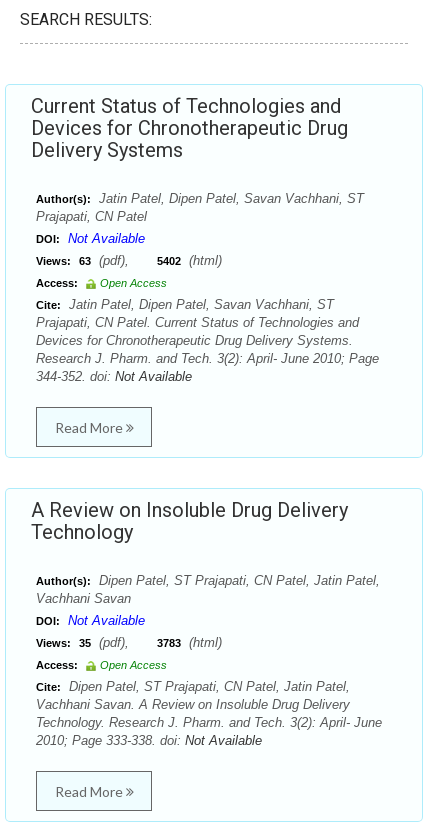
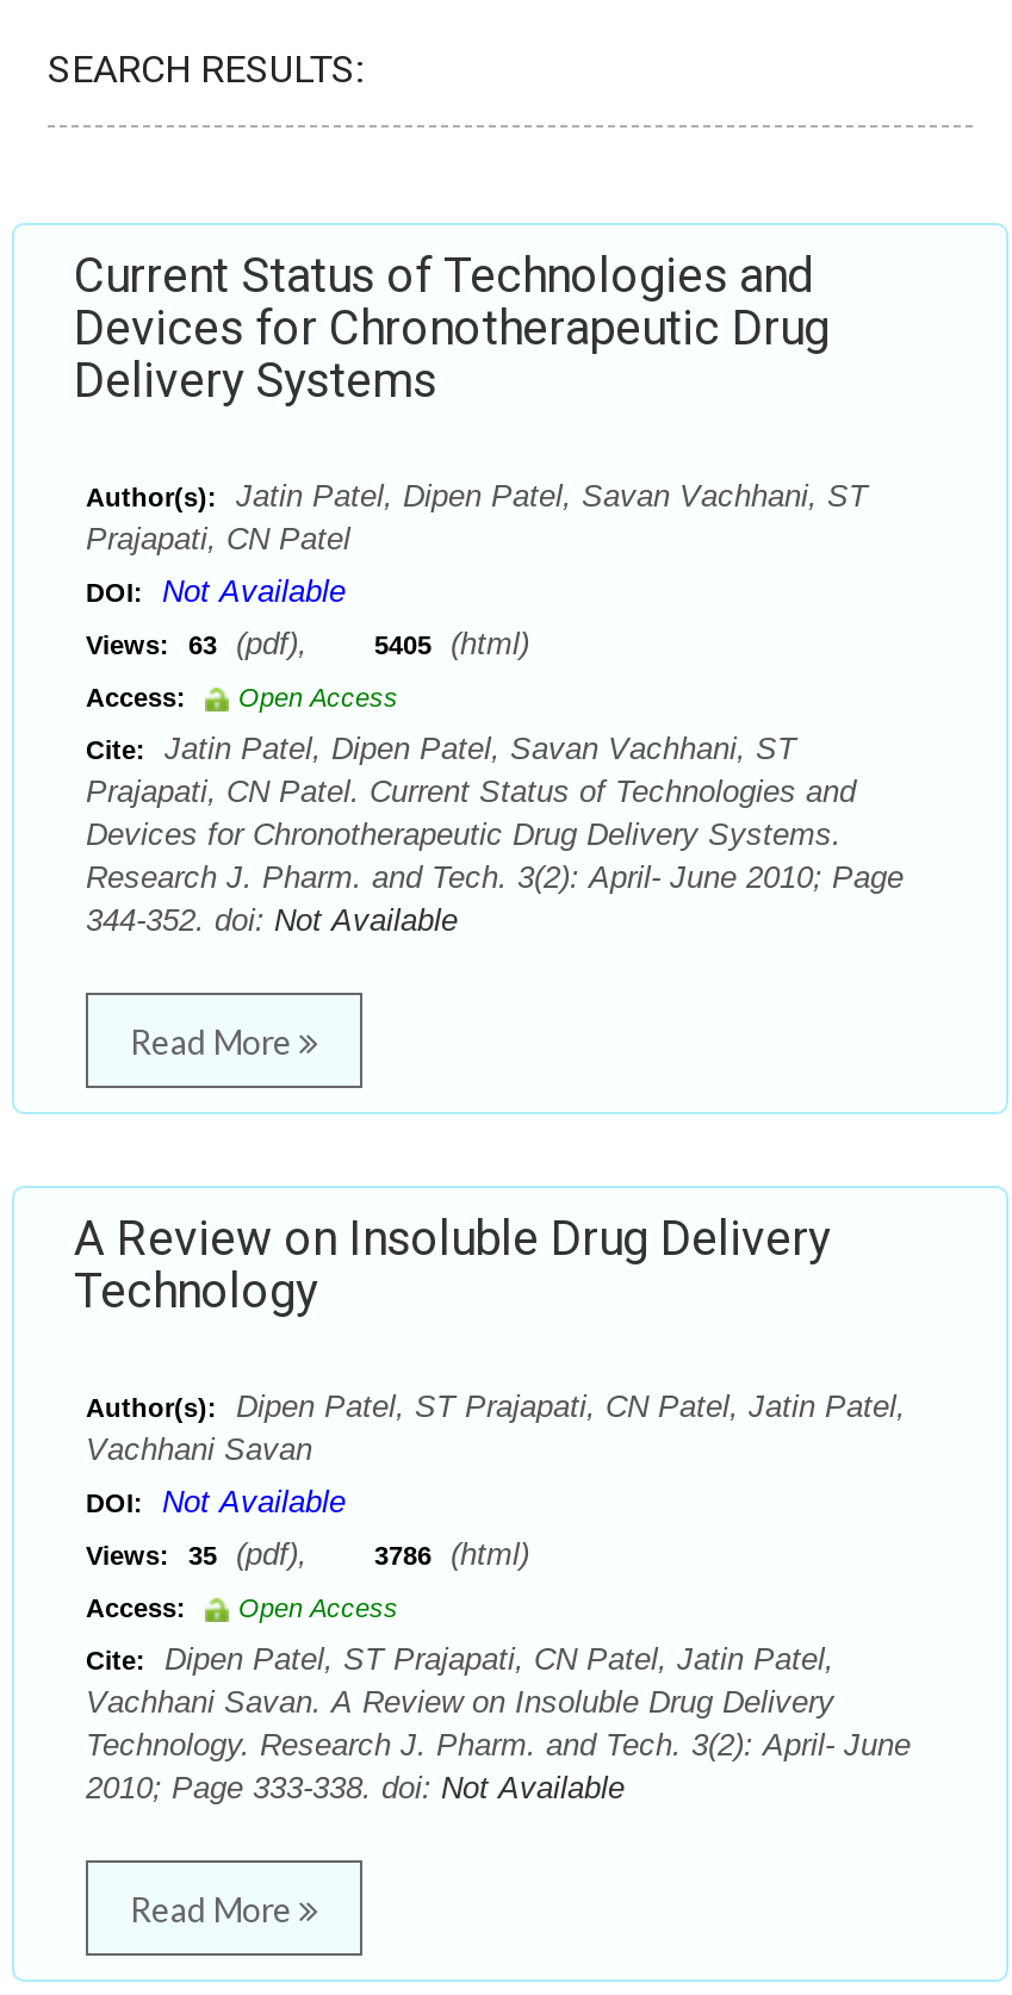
[36,253,222,268] Views: 63 (pdf), 5402 (html) -> [86,626,529,661] Views: 63 (pdf), 5405 (html)
[36,635,222,650] Views: 35 (pdf), 3783 (html) -> [86,1536,529,1572] Views: 35 (pdf), 3786 (html)

